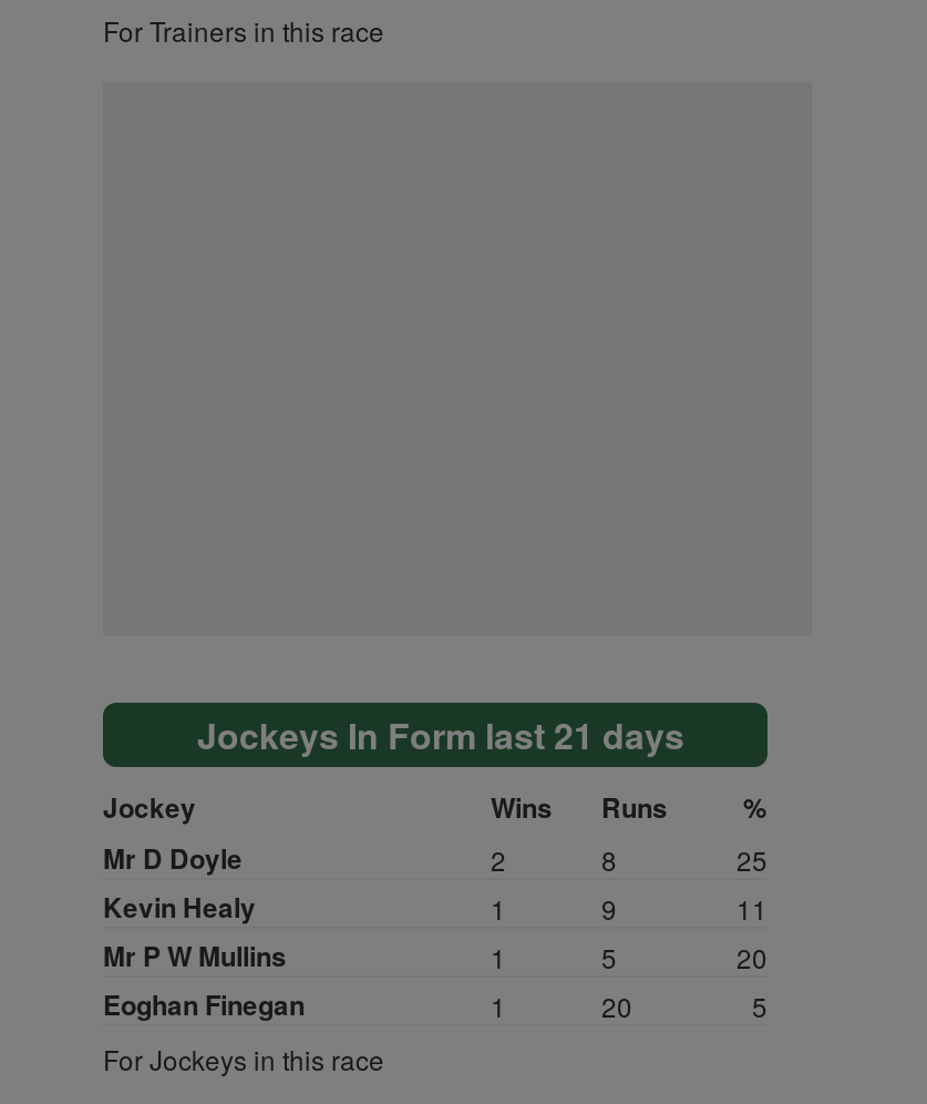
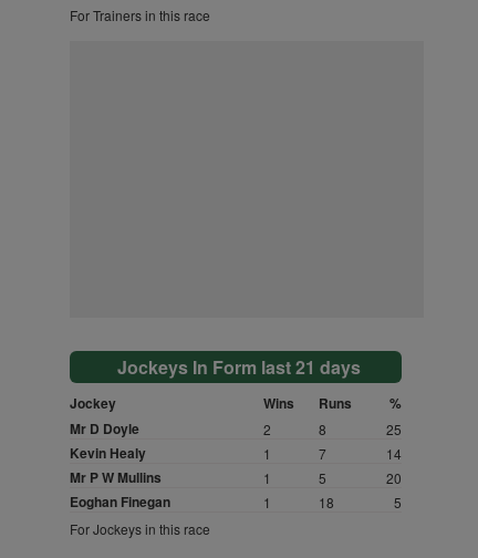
[601,889,617,927] 9 -> [319,444,326,463] 7
[737,889,768,927] 11 -> [386,444,402,463] 14
[601,987,632,1025] 20 -> [319,493,334,512] 18

